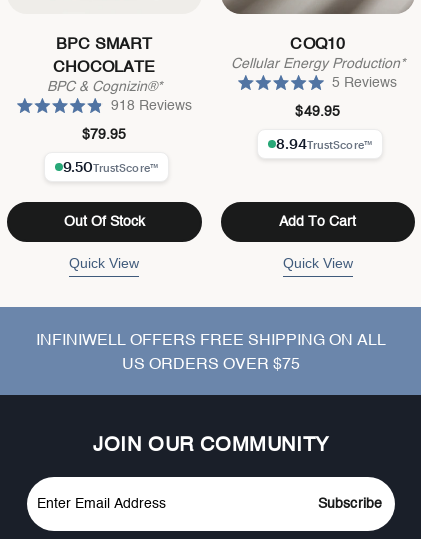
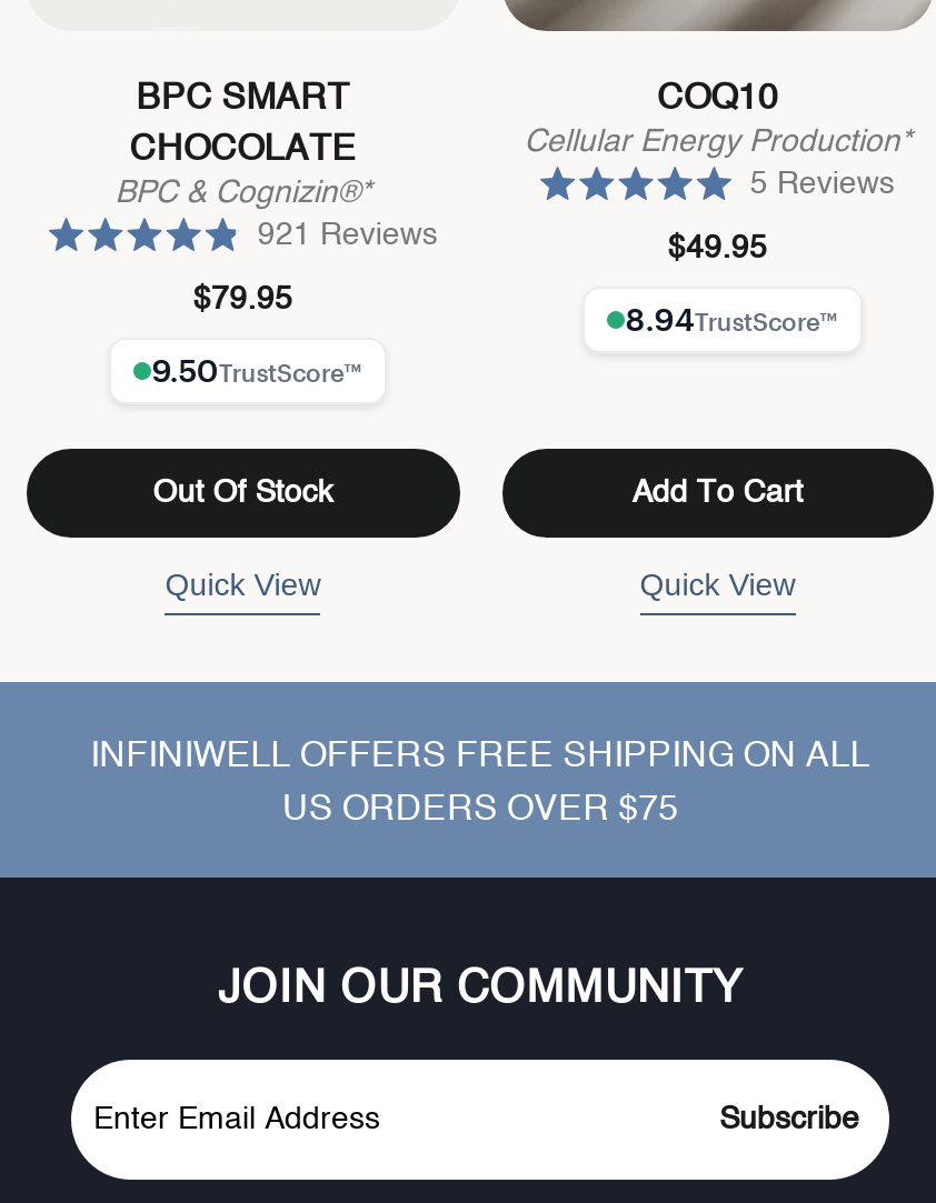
[111,99,192,113] 918 Reviews -> [257,219,438,250] 921 Reviews

